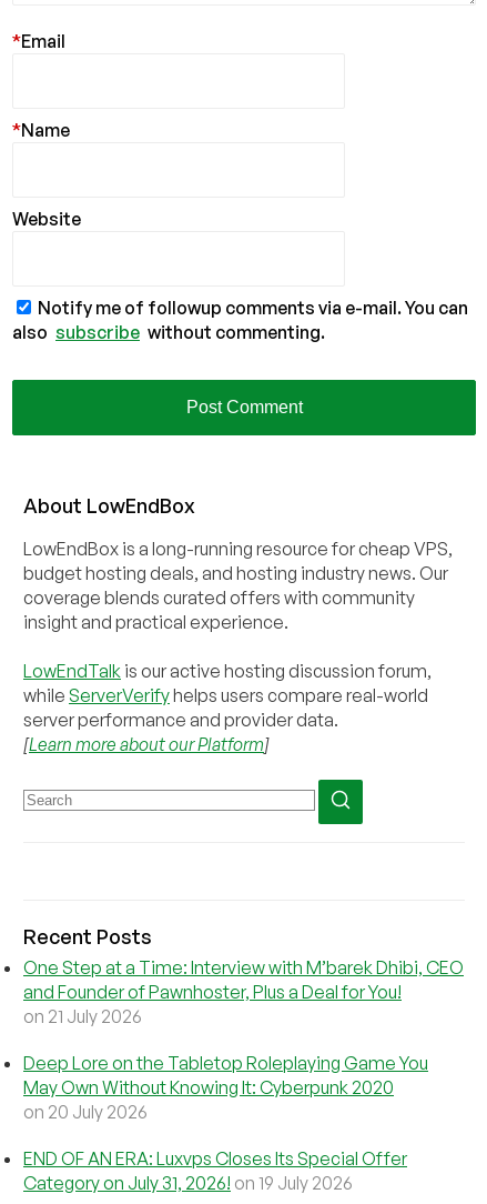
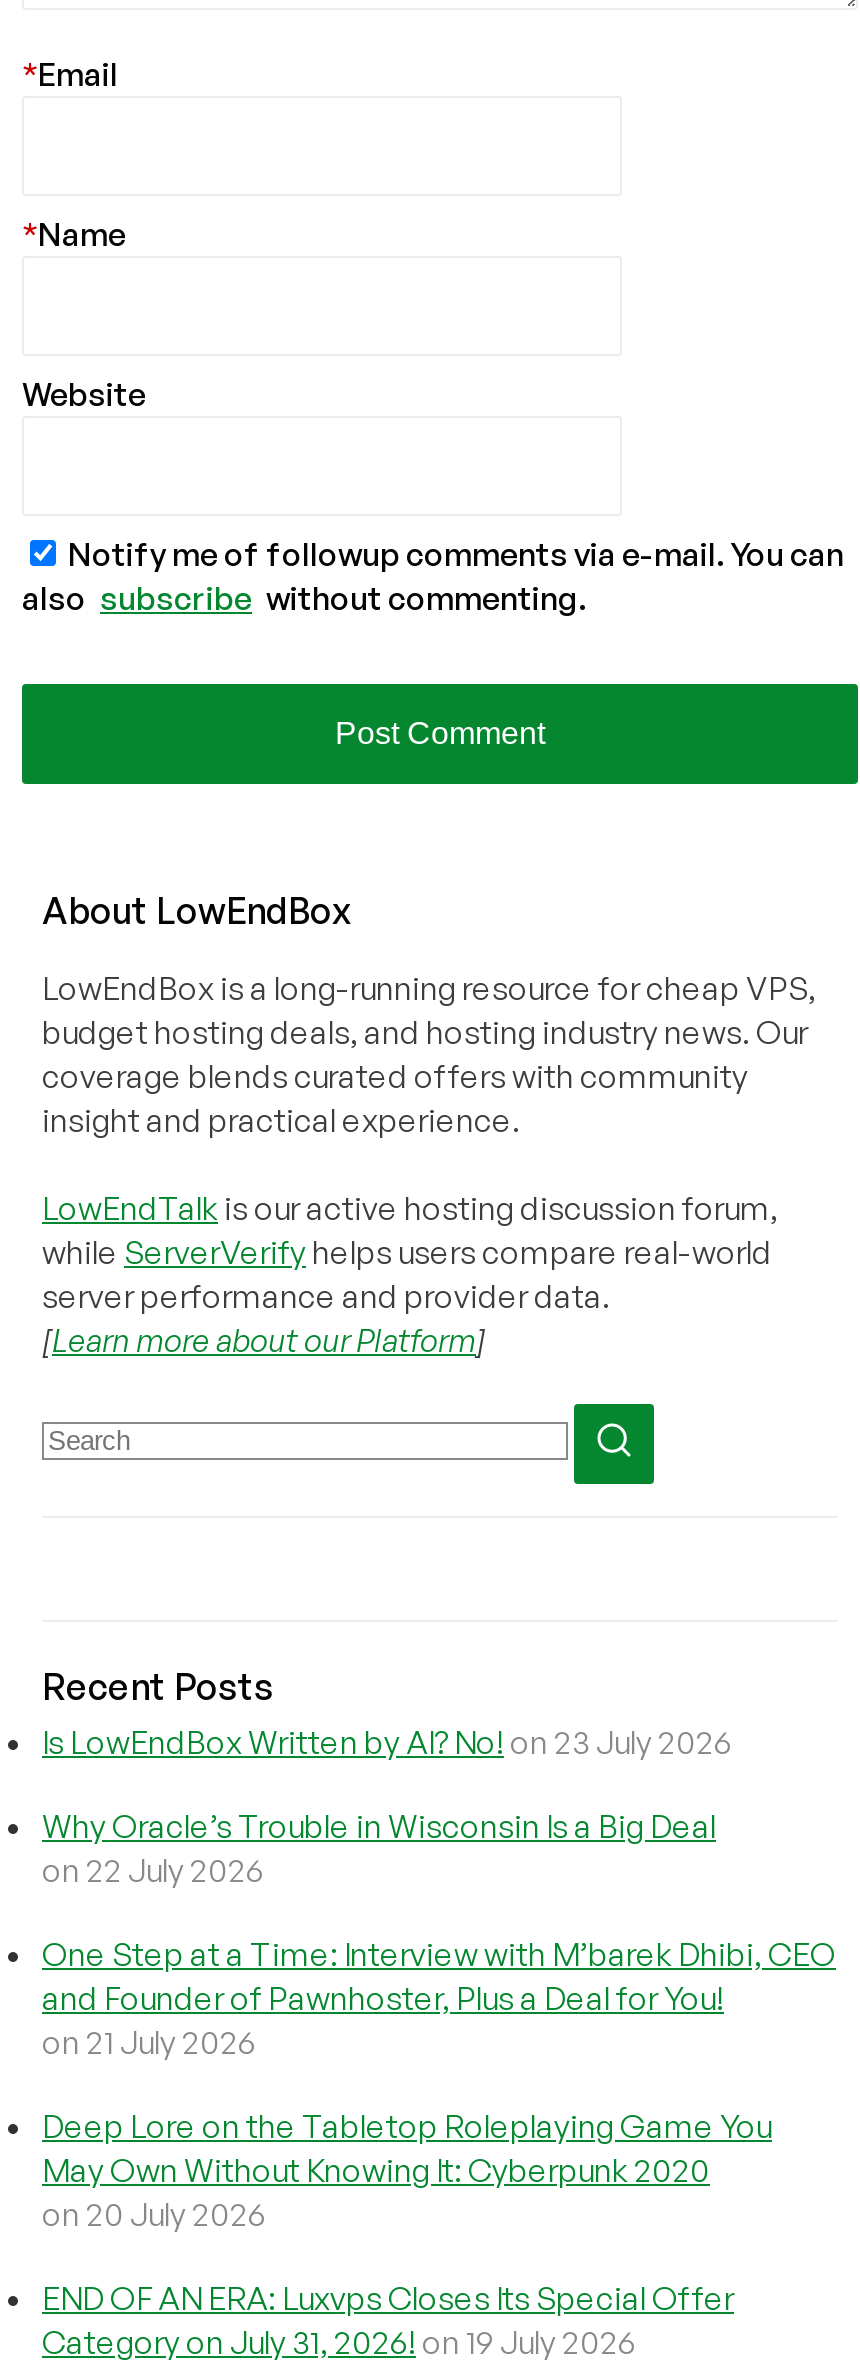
none -> [42,1722,732,1890] Is LowEndBox Written by AI? No! on 23 July 2026 | Why Oracle’s Trouble in Wisconsin Is a Big Deal | on 22 July 2026

